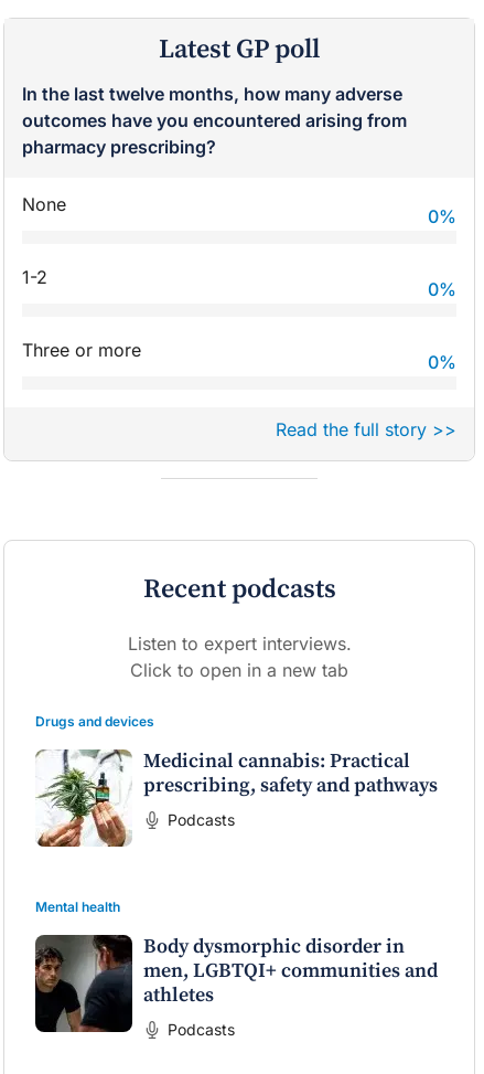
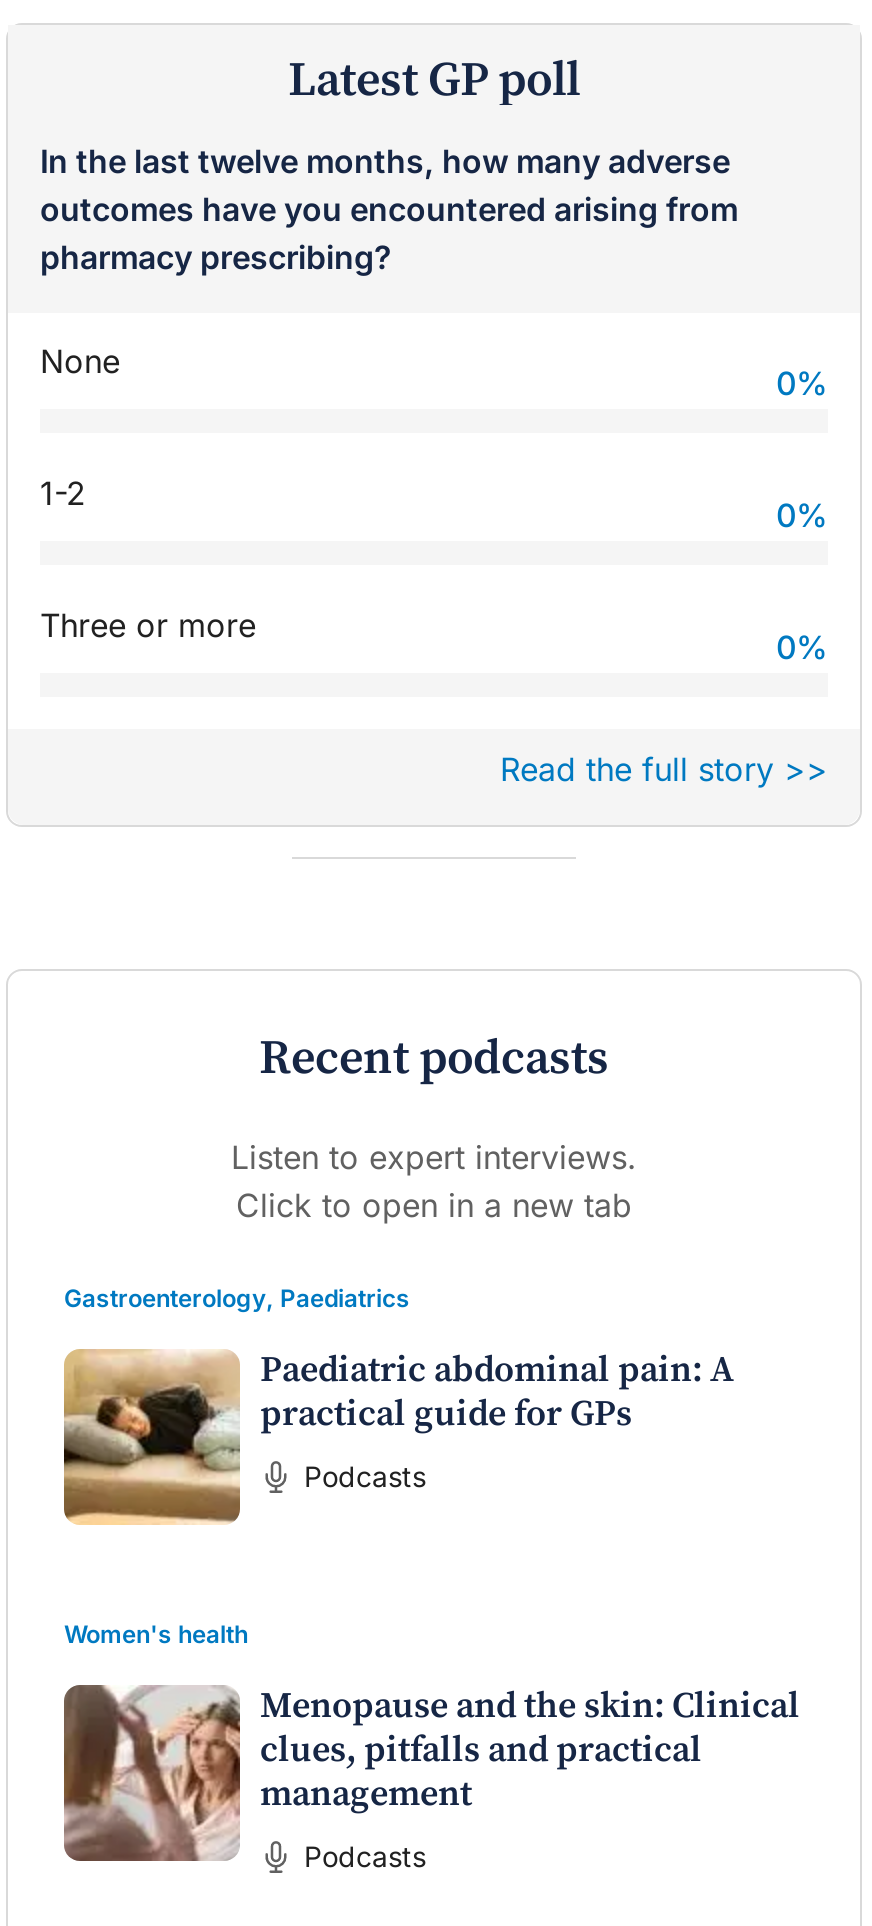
[35,713,154,730] Drugs and devices -> [64,1284,410,1314] Gastroenterology, Paediatrics
[35,748,438,848] [image] | Medicinal cannabis: Practical | prescribing, safety and pathways -> [62,1347,734,1525] [image] | Paediatric abdominal pain: A | practical guide for GPs
[35,899,120,915] Mental health -> [64,1620,248,1650] Women's health
[34,934,438,1033] [image] | Body dysmorphic disorder in | men, LGBTQI+ communities and | athletes -> [62,1684,800,1863] [image] | Menopause and the skin: Clinical | clues, pitfalls and practical | management

